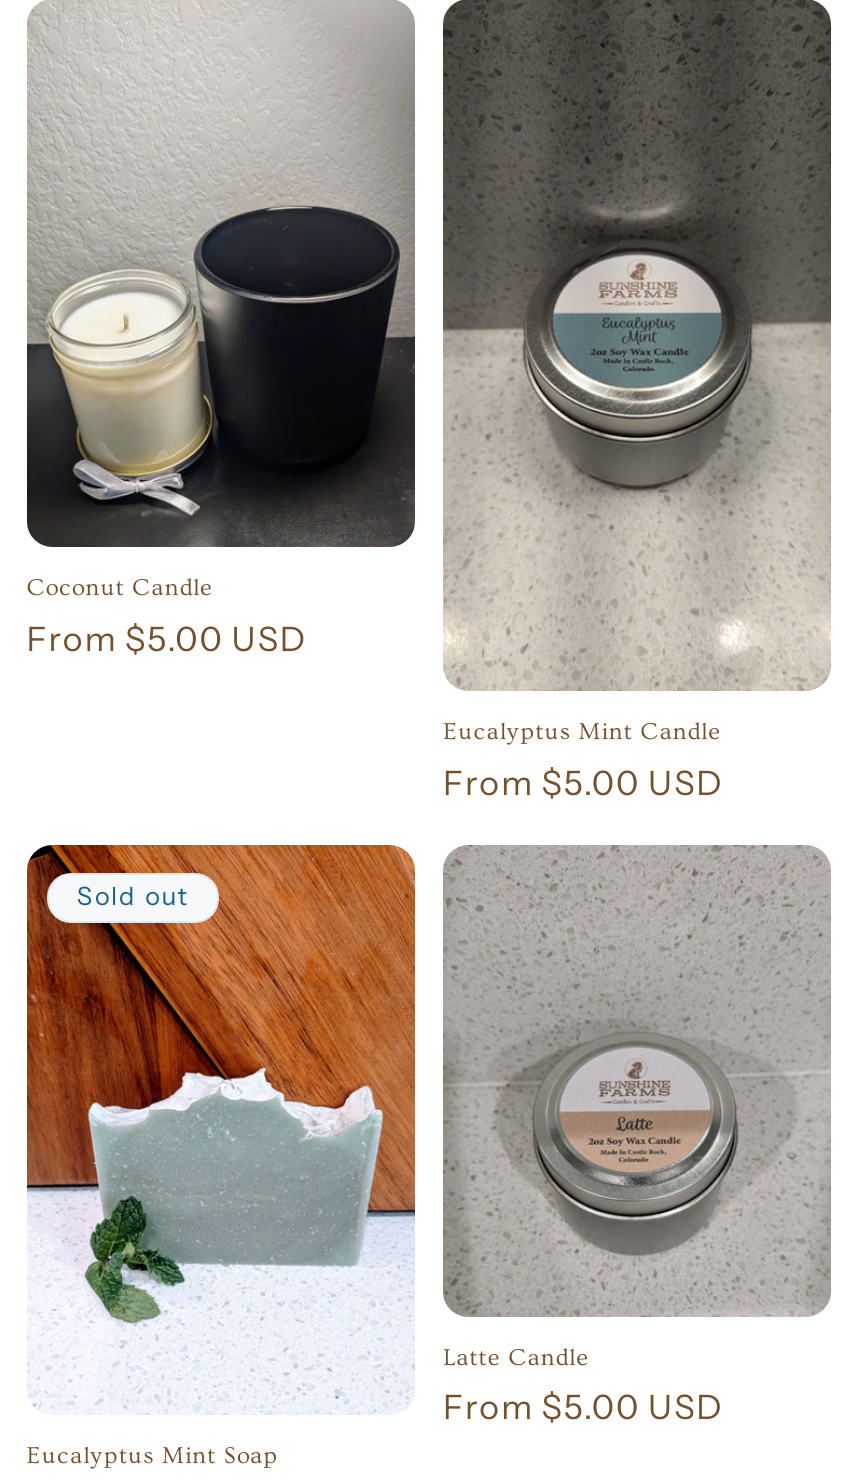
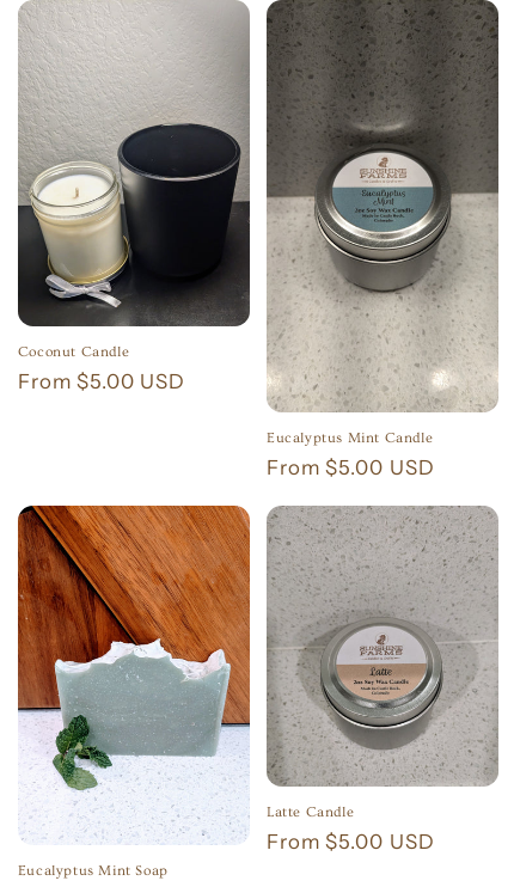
[77,881,190,911] Sold out -> none

